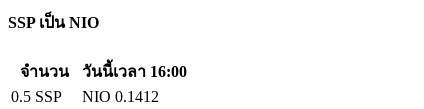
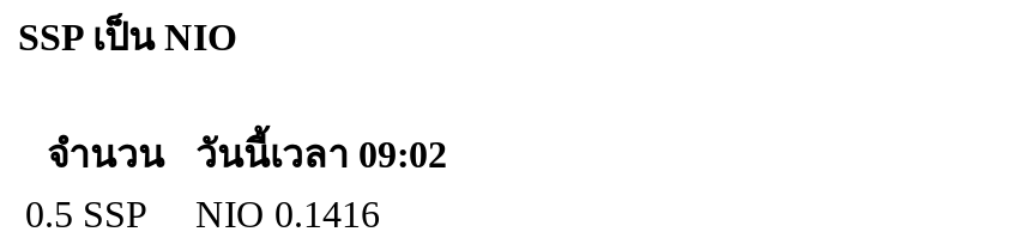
[82,63,187,80] วันนี้เวลา 16:00 -> [195,135,447,176] วันนี้เวลา 09:02
[11,88,159,105] 0.5 SSP NIO 0.1412 -> [25,195,380,235] 0.5 SSP NIO 0.1416

